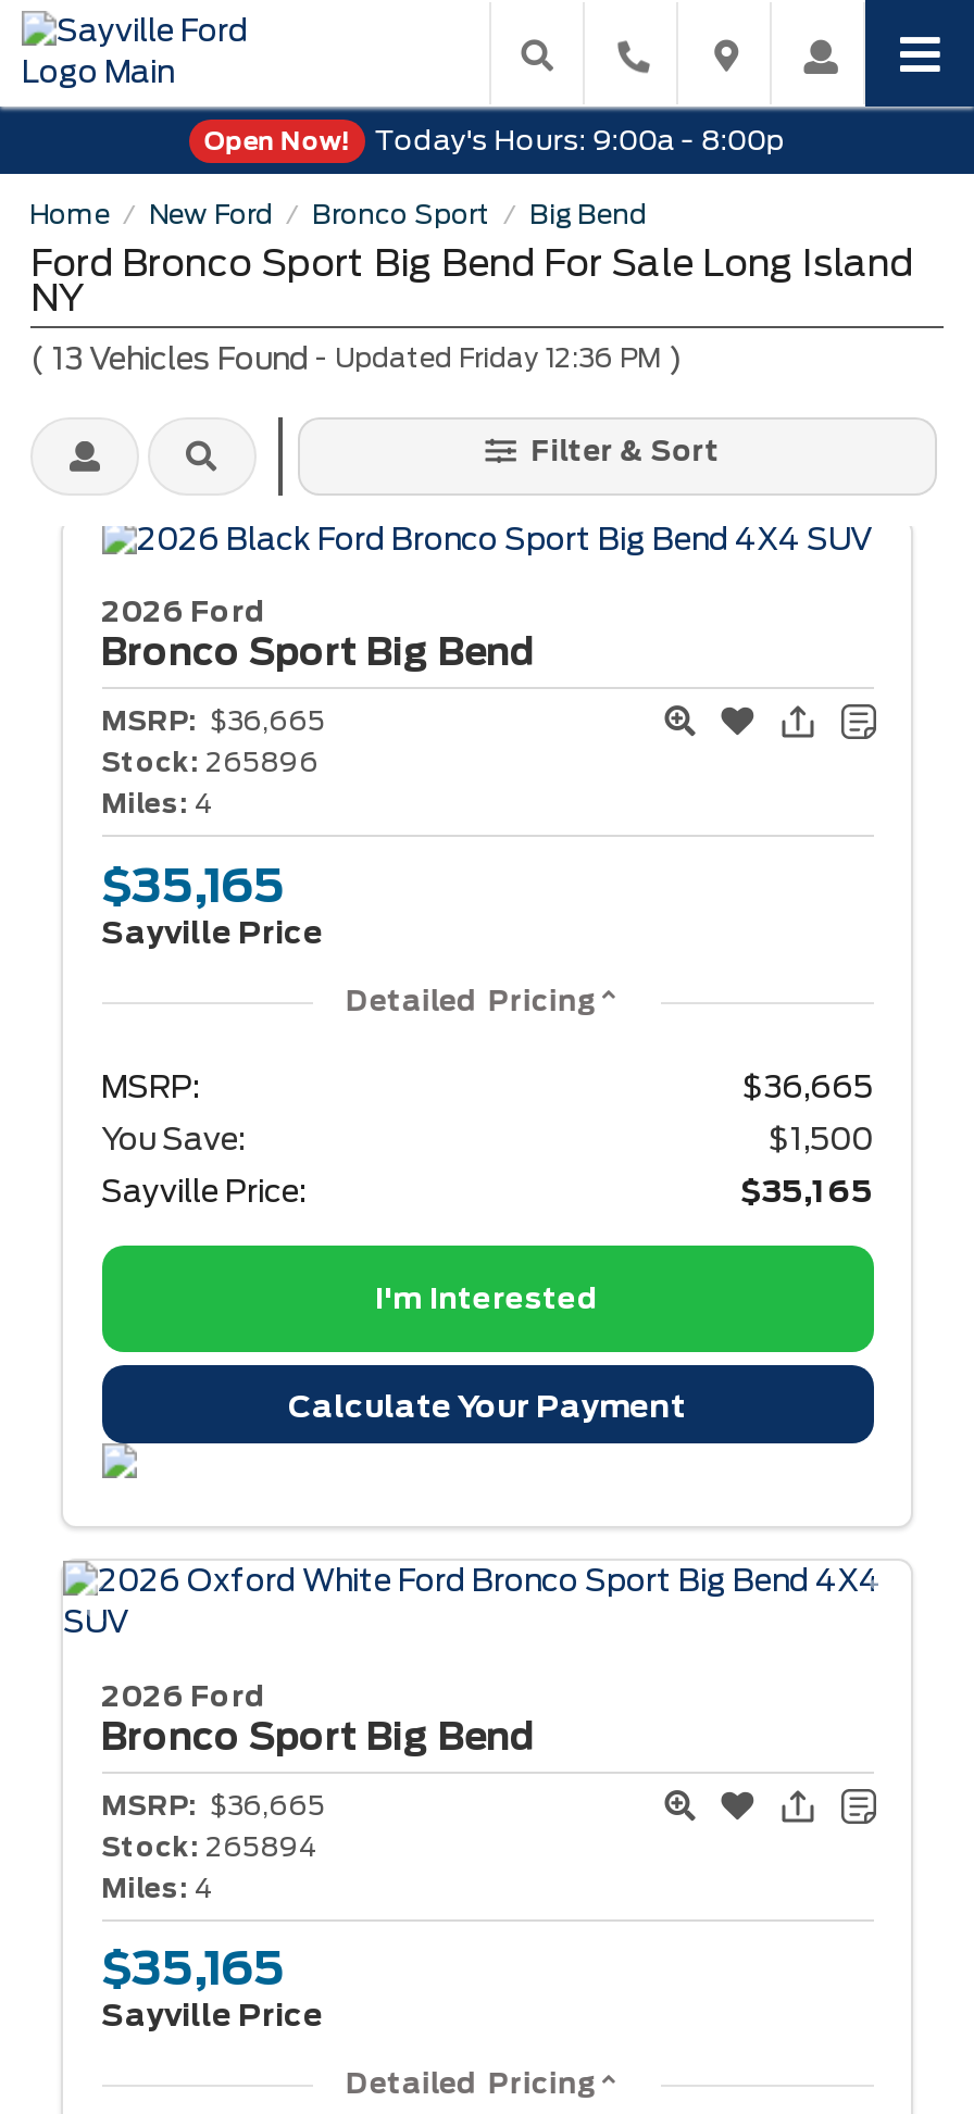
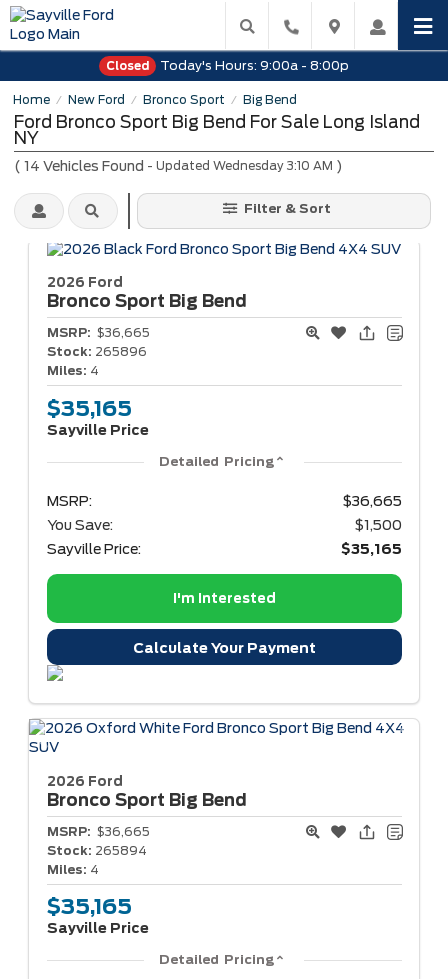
[204,125,349,156] Open Now! -> [106,59,149,73] Closed
[30,340,683,375] (13 Vehicles Found - Updated Friday 12:36 PM) -> [14,157,343,173] (14 Vehicles Found - Updated Wednesday 3:10 AM)

